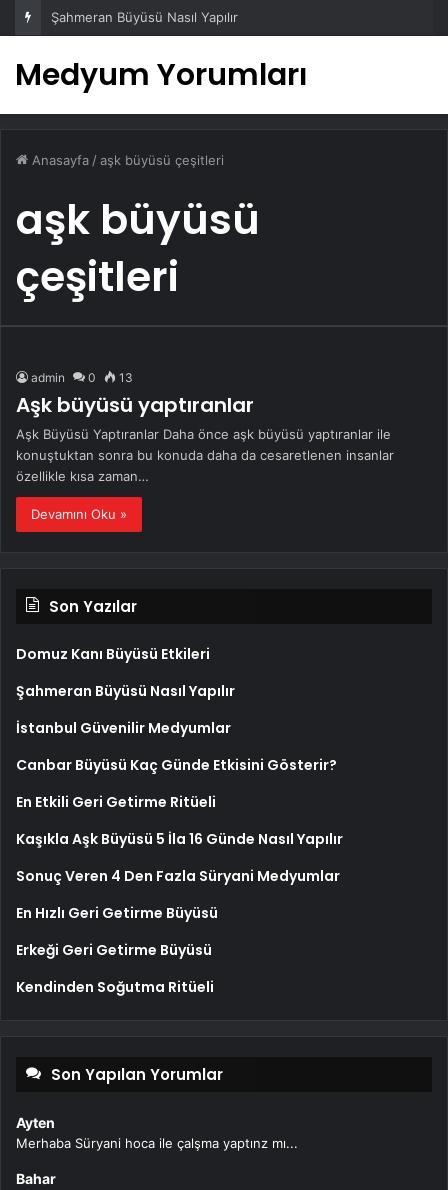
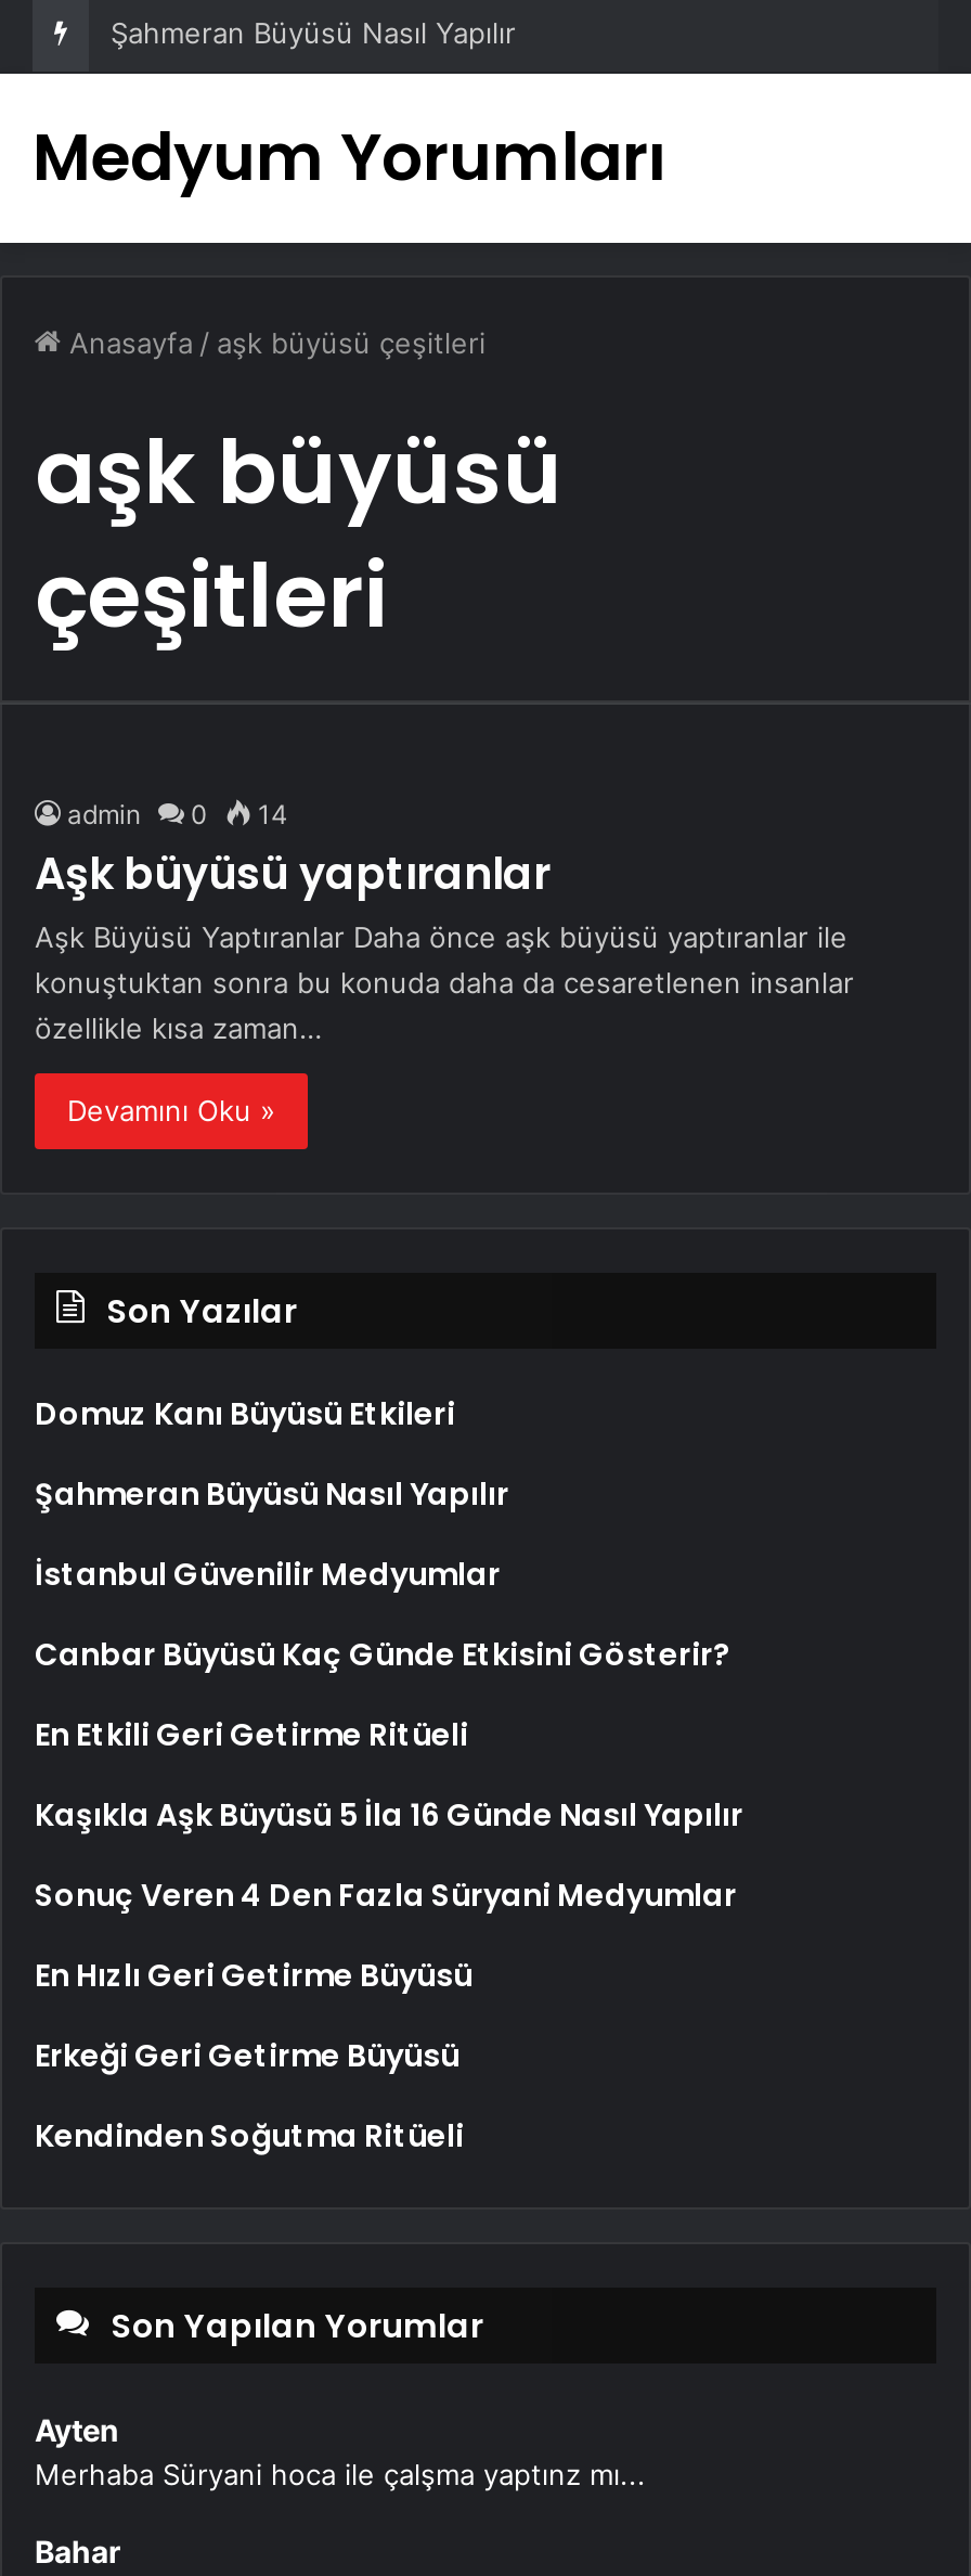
[31,370,133,385] admin 0 13 -> [67,798,288,830] admin 0 14

